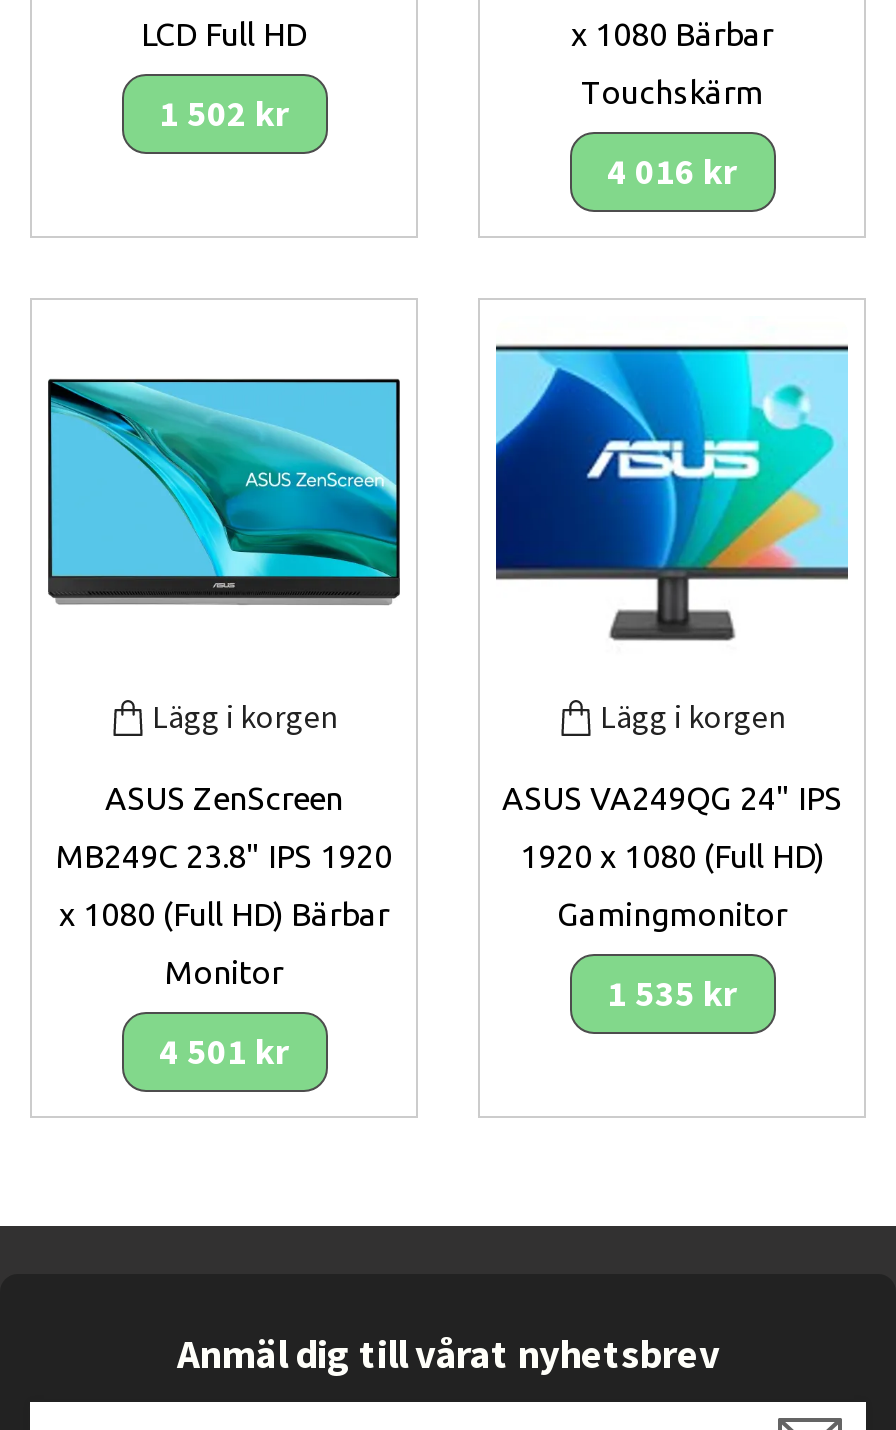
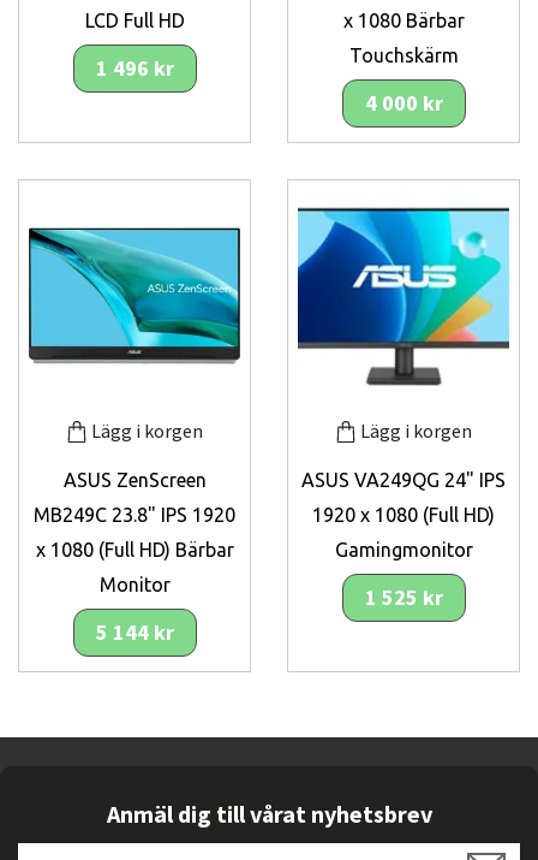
[159,91,289,137] 1 502 kr -> [95,54,174,82] 1 496 kr
[607,149,737,195] 4 016 kr -> [364,89,443,117] 4 000 kr
[607,971,737,1017] 1 535 kr -> [364,584,443,611] 1 525 kr
[159,1029,289,1075] 4 501 kr -> [95,619,174,646] 5 144 kr

